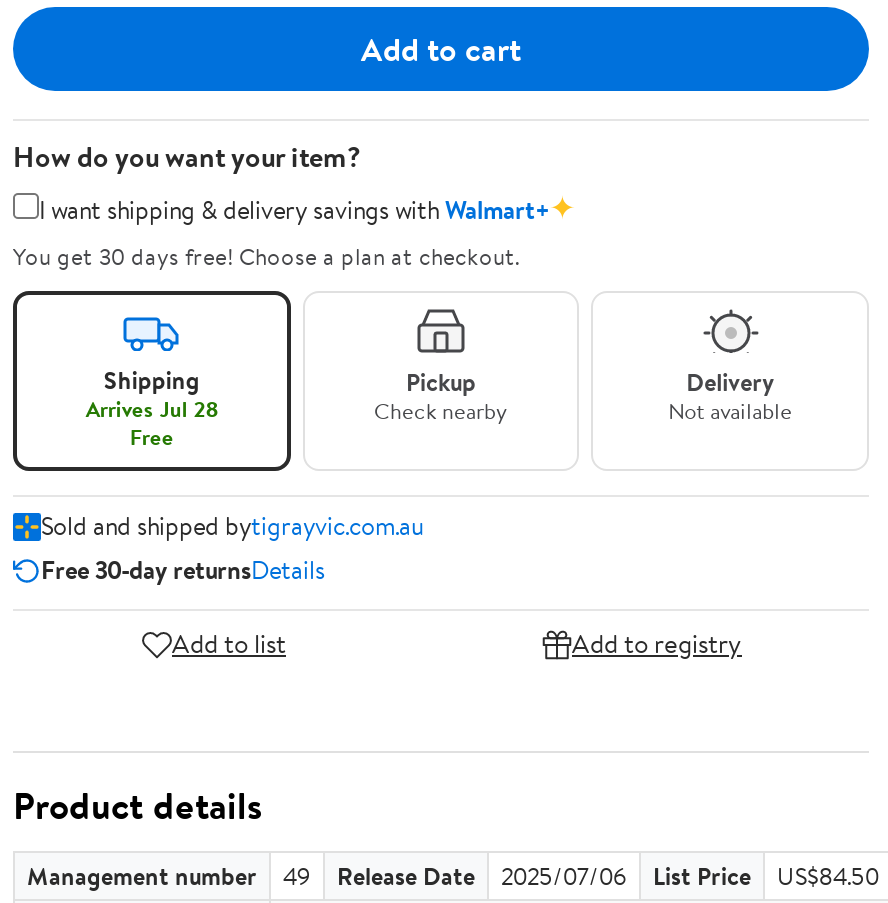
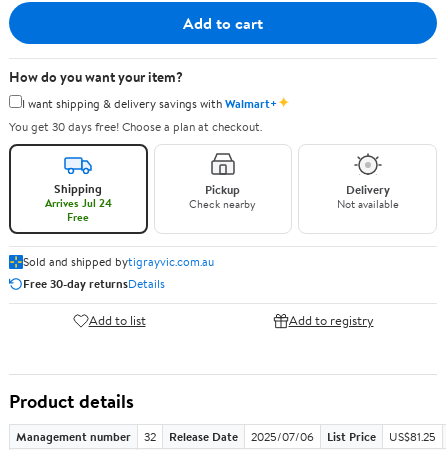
[86,393,218,425] Arrives Jul 28 -> [45,195,112,211] Arrives Jul 24
[283,859,311,893] 49 -> [144,428,156,445] 32
[777,859,879,893] US$84.50 -> [389,428,436,445] US$81.25

